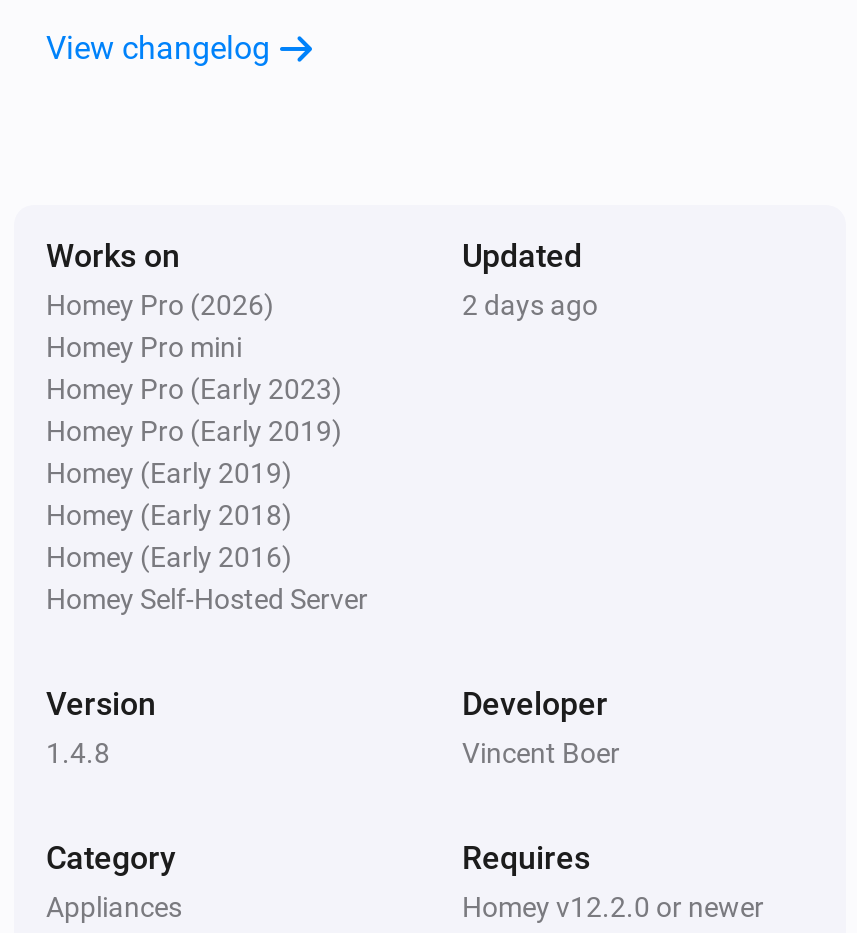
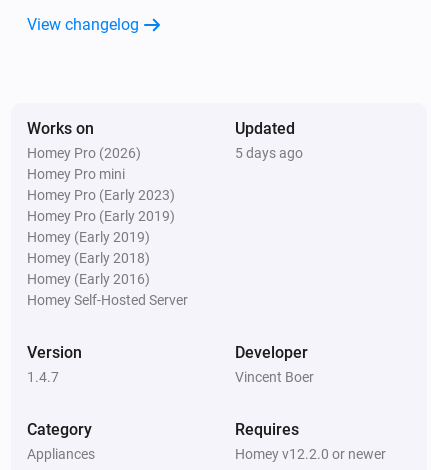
[462,288,598,320] 2 days ago -> [235,145,303,161] 5 days ago
[46,736,110,768] 1.4.8 -> [27,369,59,385] 1.4.7

